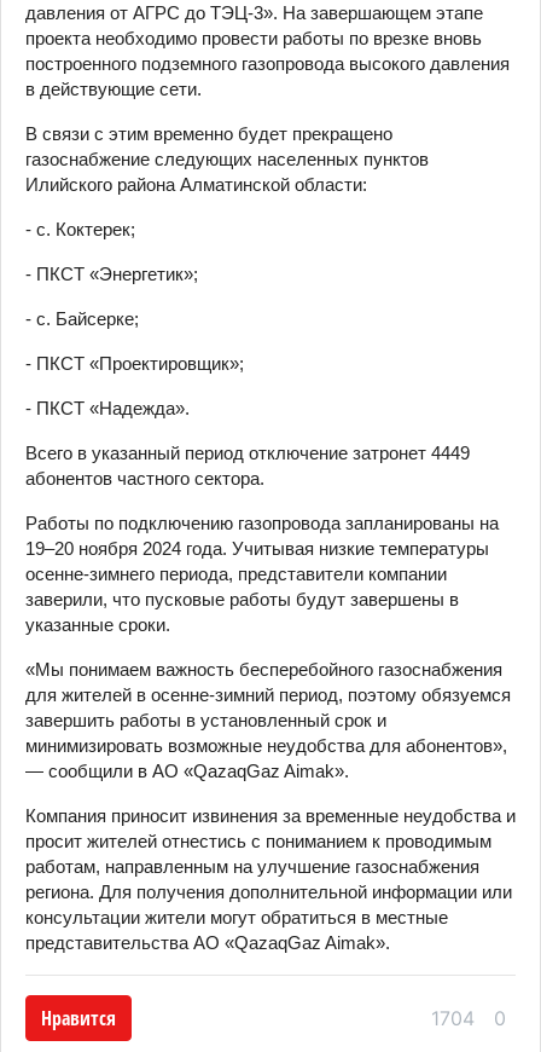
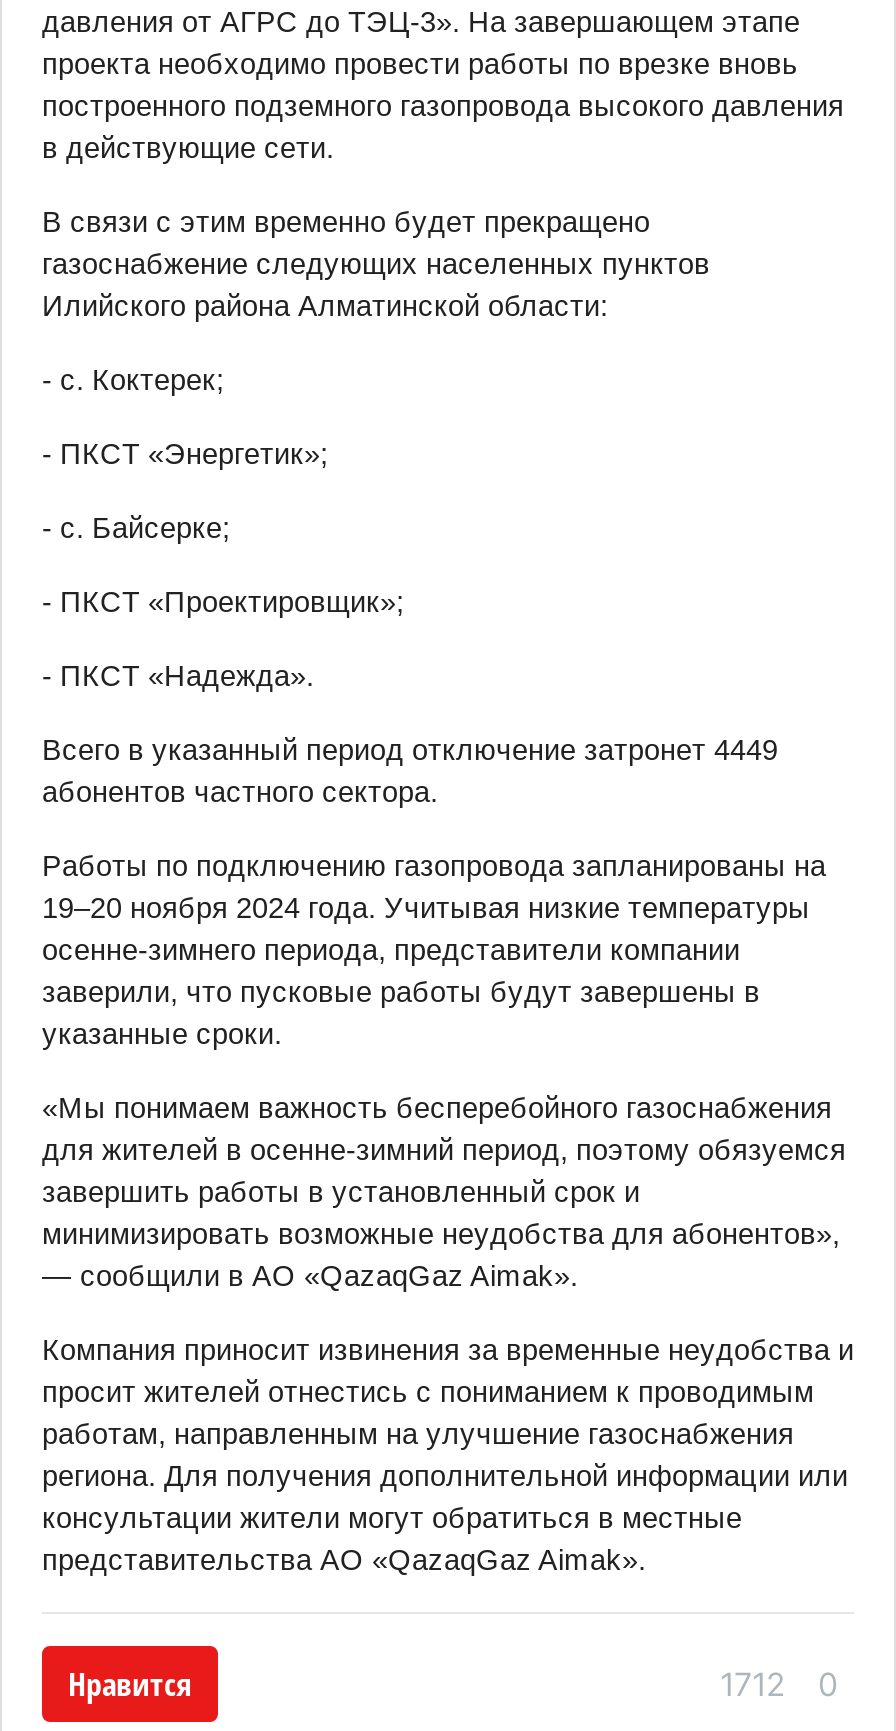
[431,1006,506,1030] 1704 0 -> [720,1664,838,1704] 1712 0

